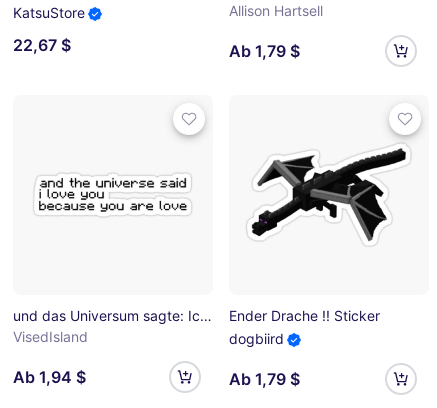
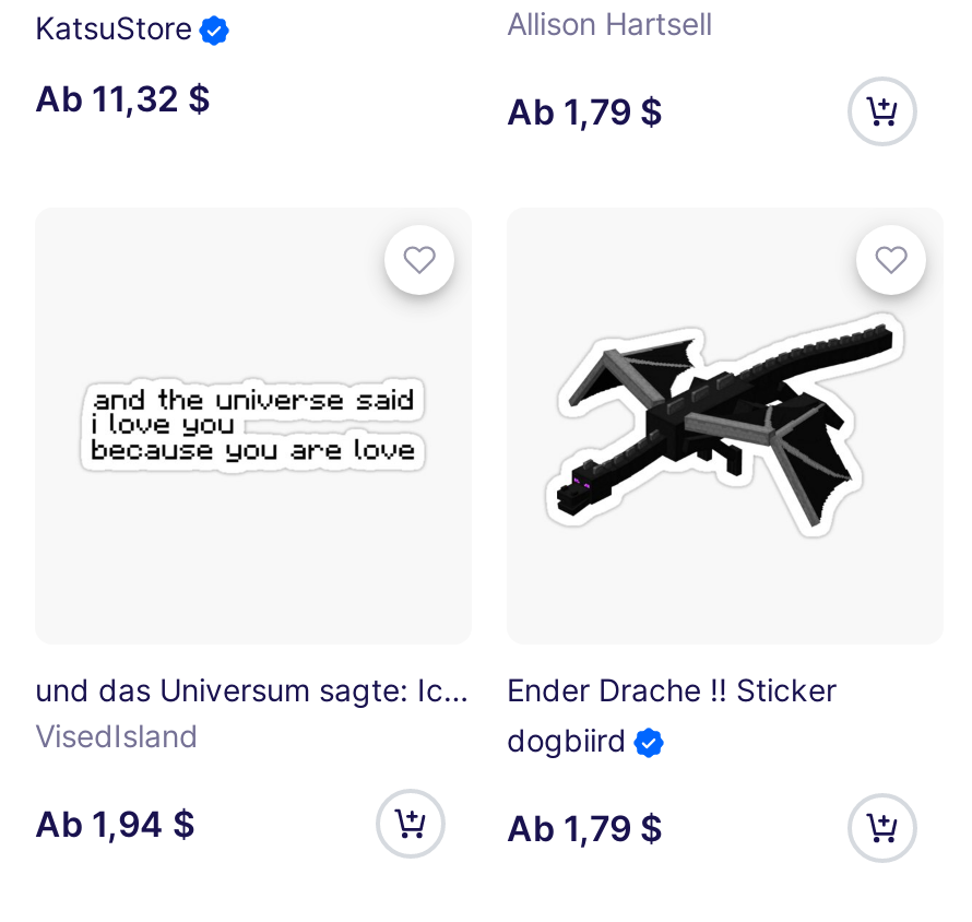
[13,35,71,55] 22,67 $ -> [35,76,210,120] Ab 11,32 $

